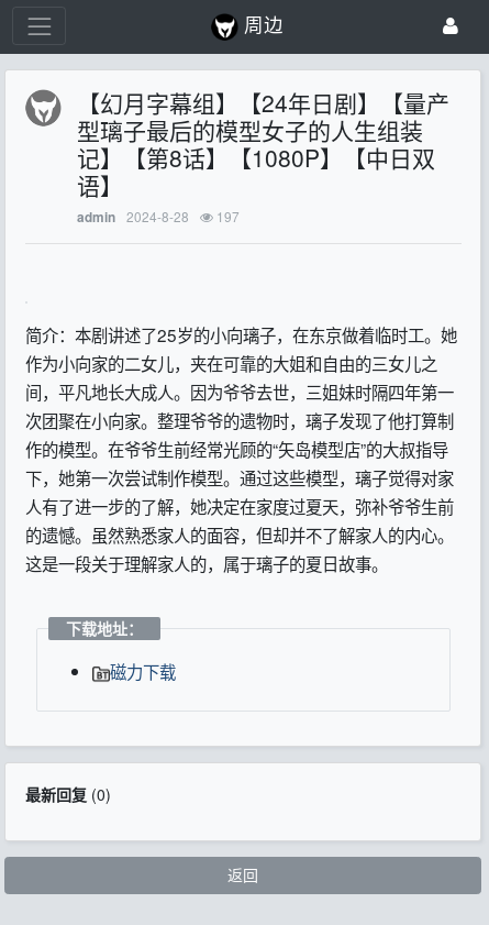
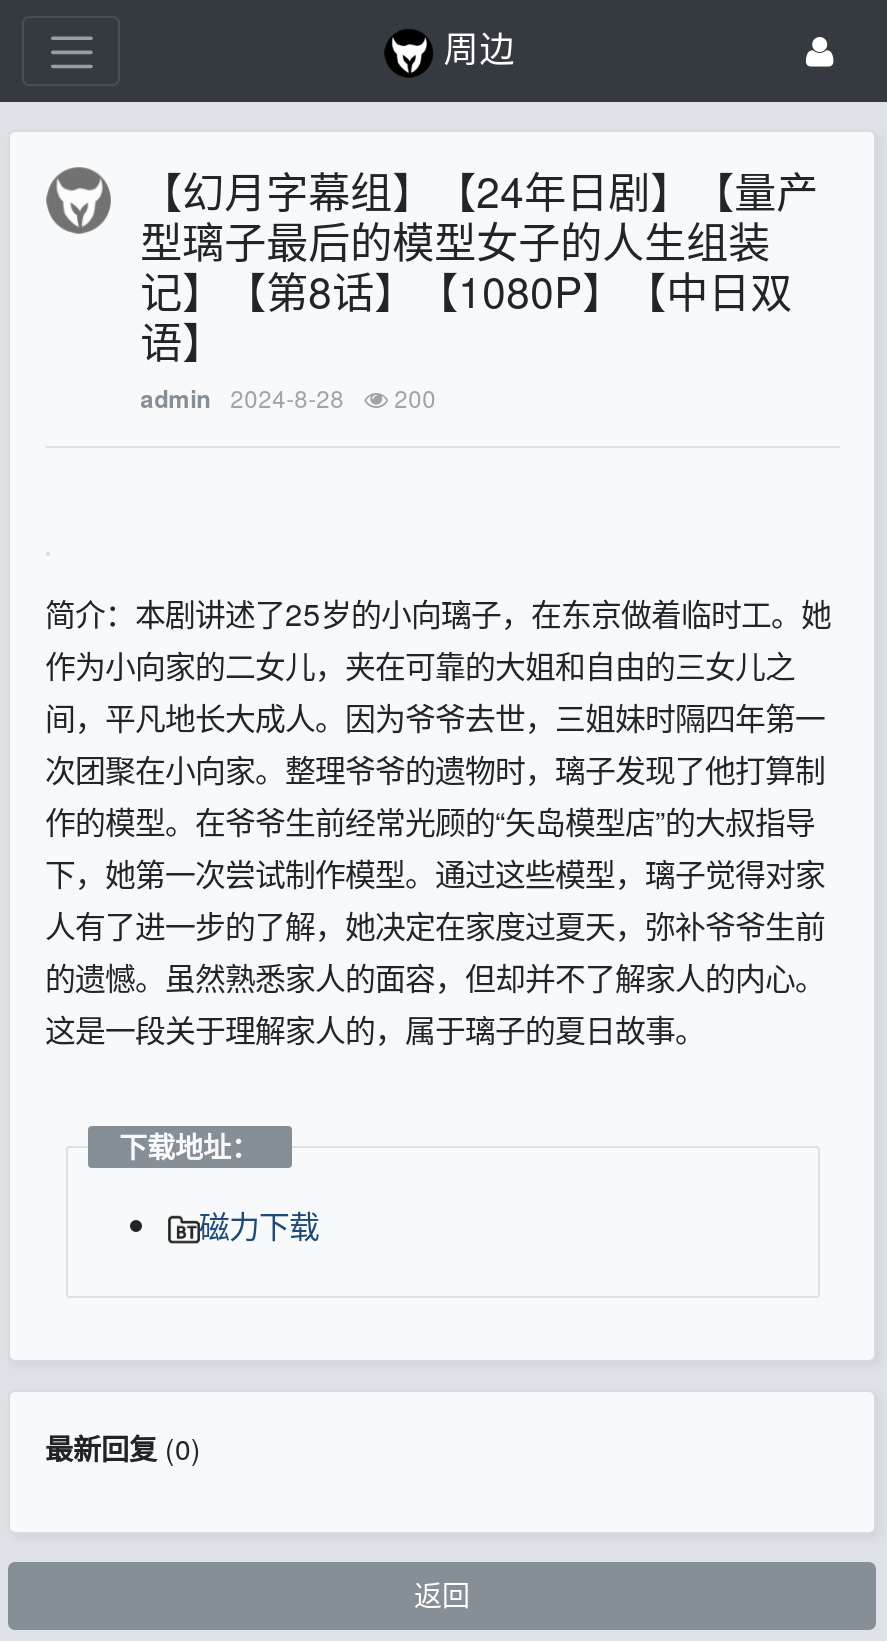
[77,207,240,227] admin 2024-8-28 197 -> [140,381,436,417] admin 2024-8-28 200

